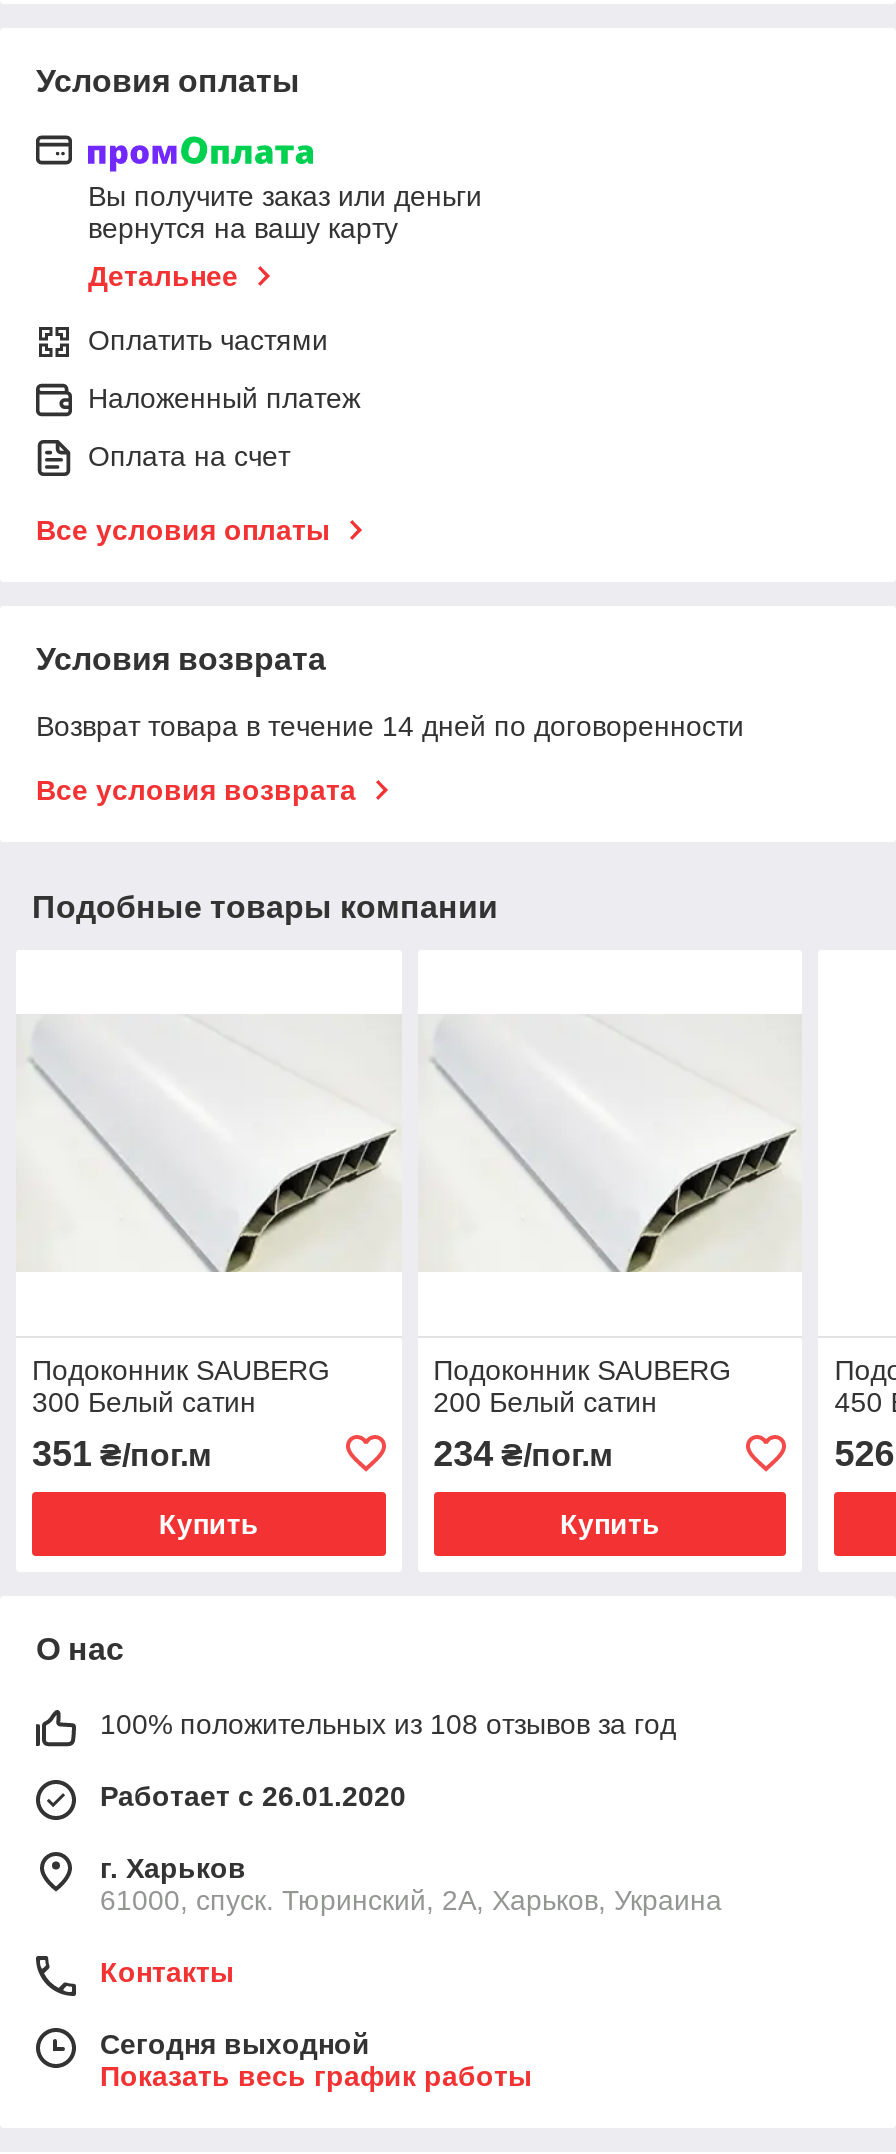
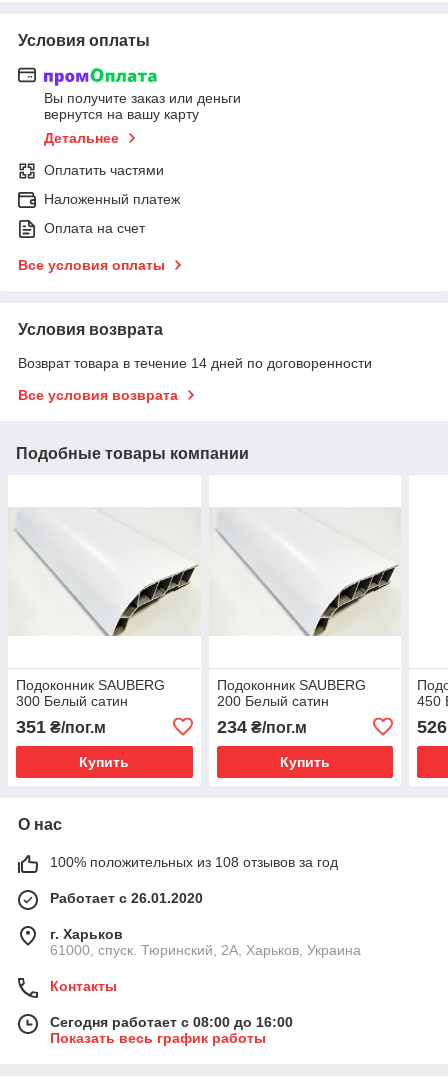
[100,2028,370,2060] Сегодня выходной -> [50,1014,293,1030] Сегодня работает с 08:00 до 16:00

